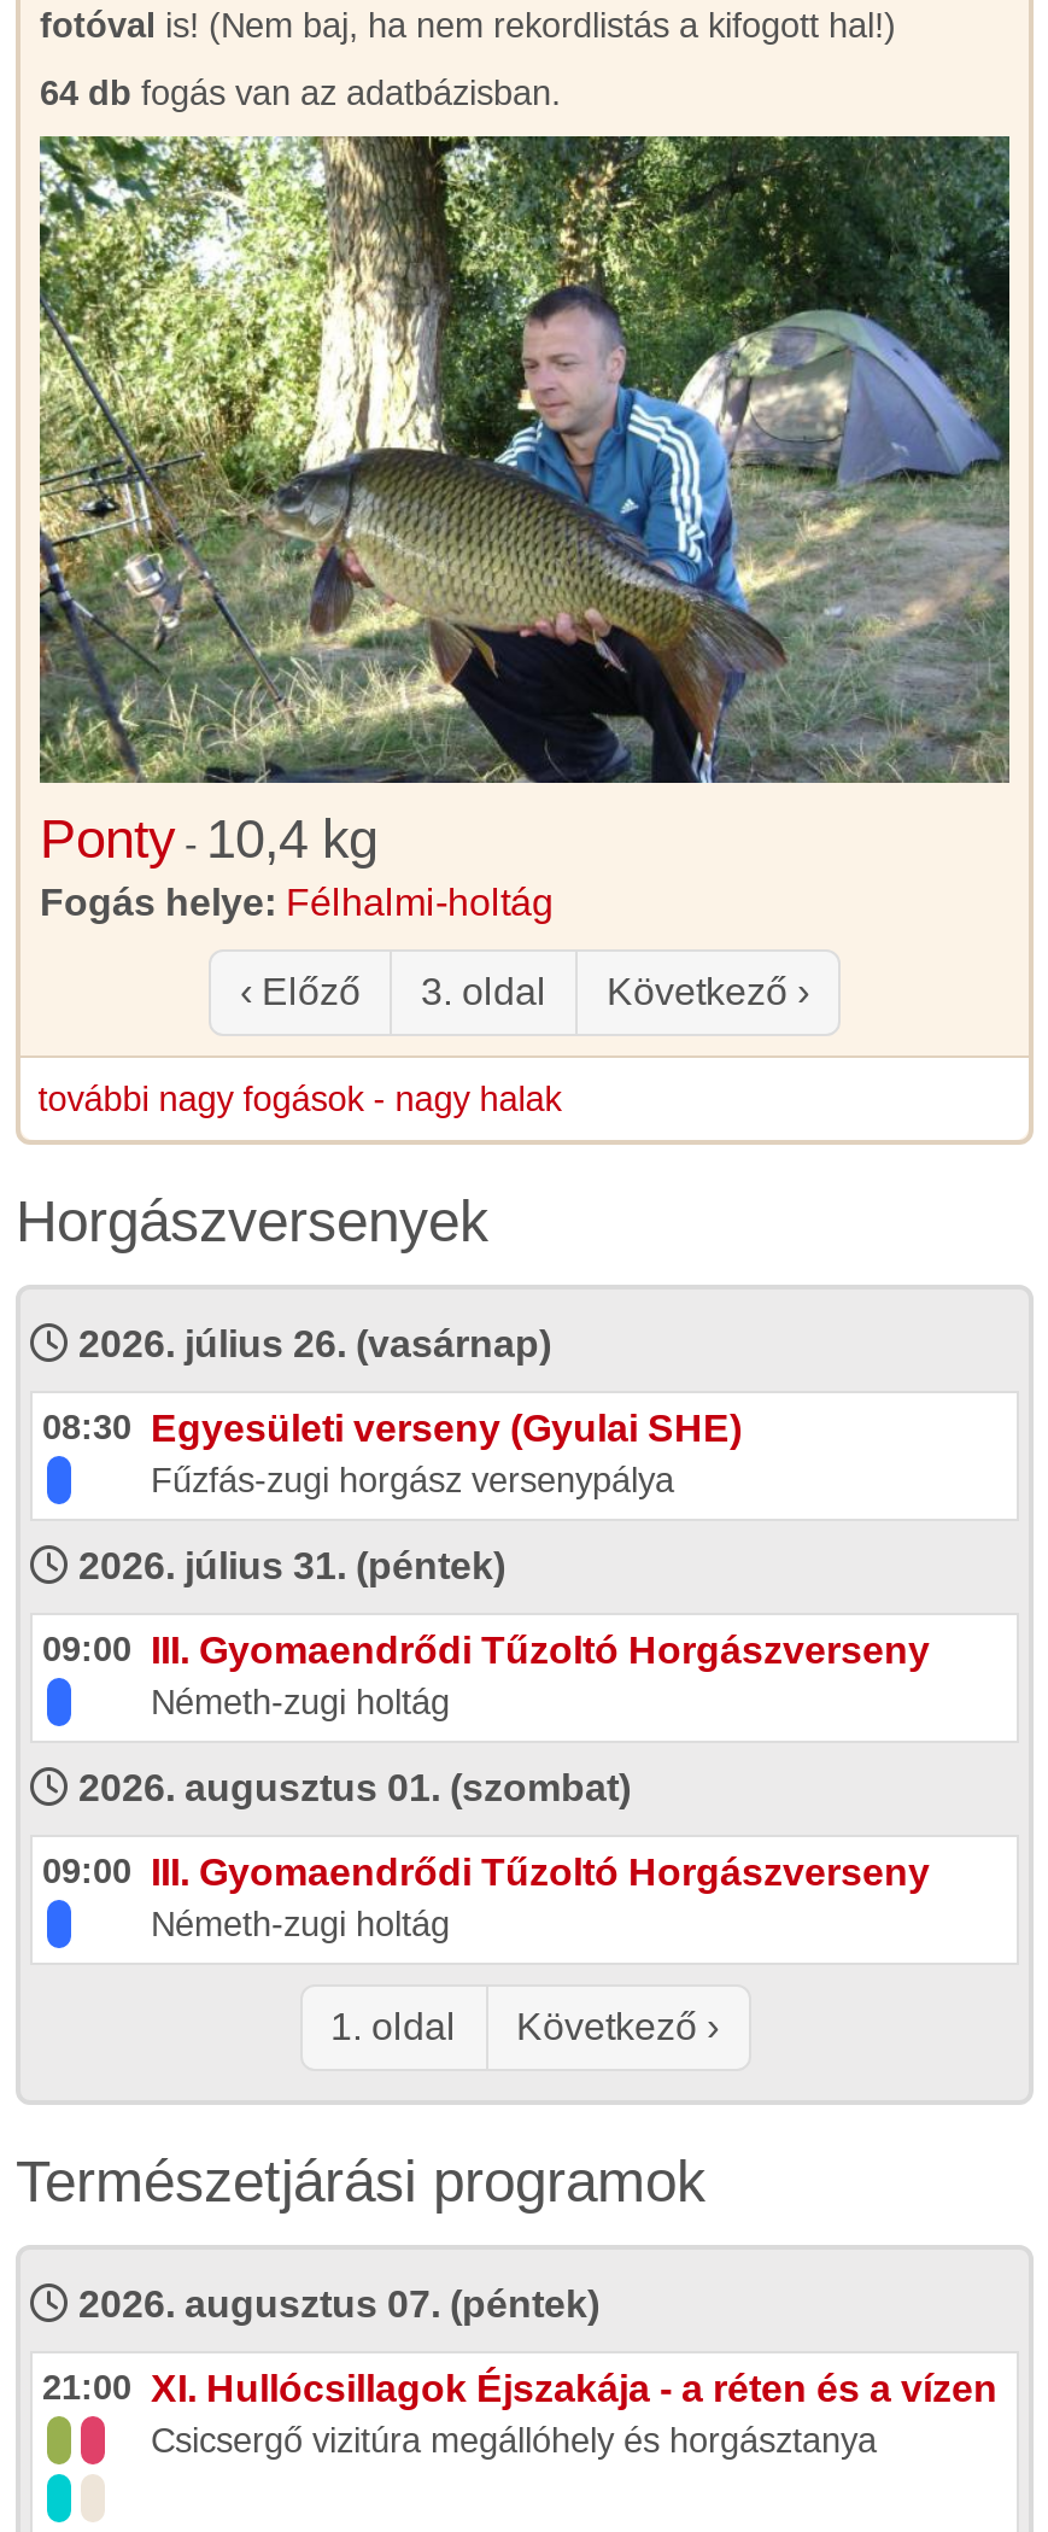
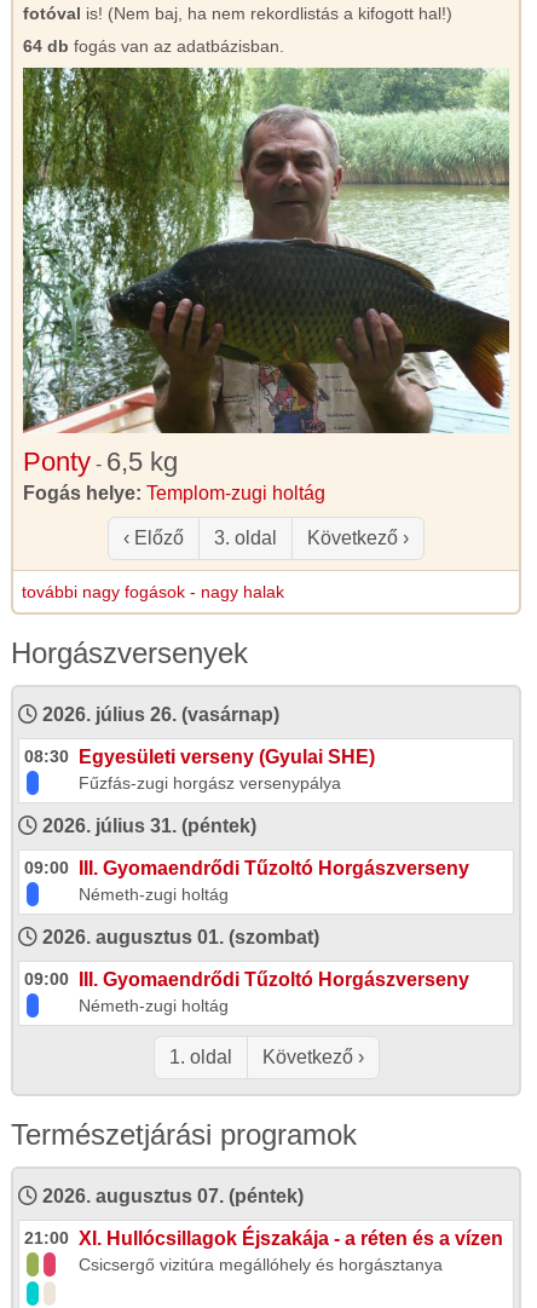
[37,133,1012,923] [image] | Ponty - 10,4 kg | Fogás helye: Félhalmi-holtág -> [22,67,509,503] [image] | Ponty - 6,5 kg | Fogás helye: Templom-zugi holtág

